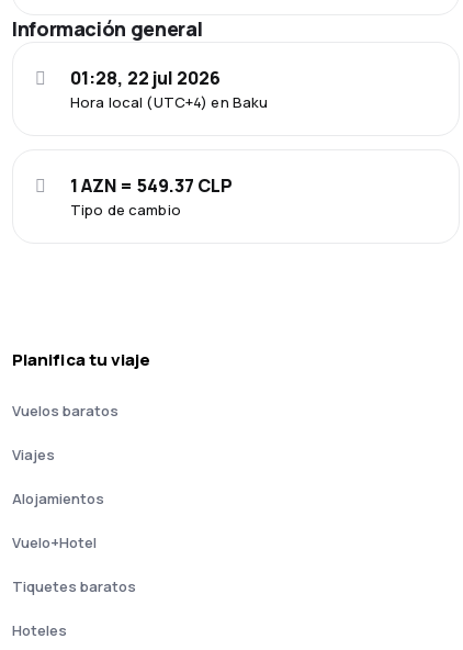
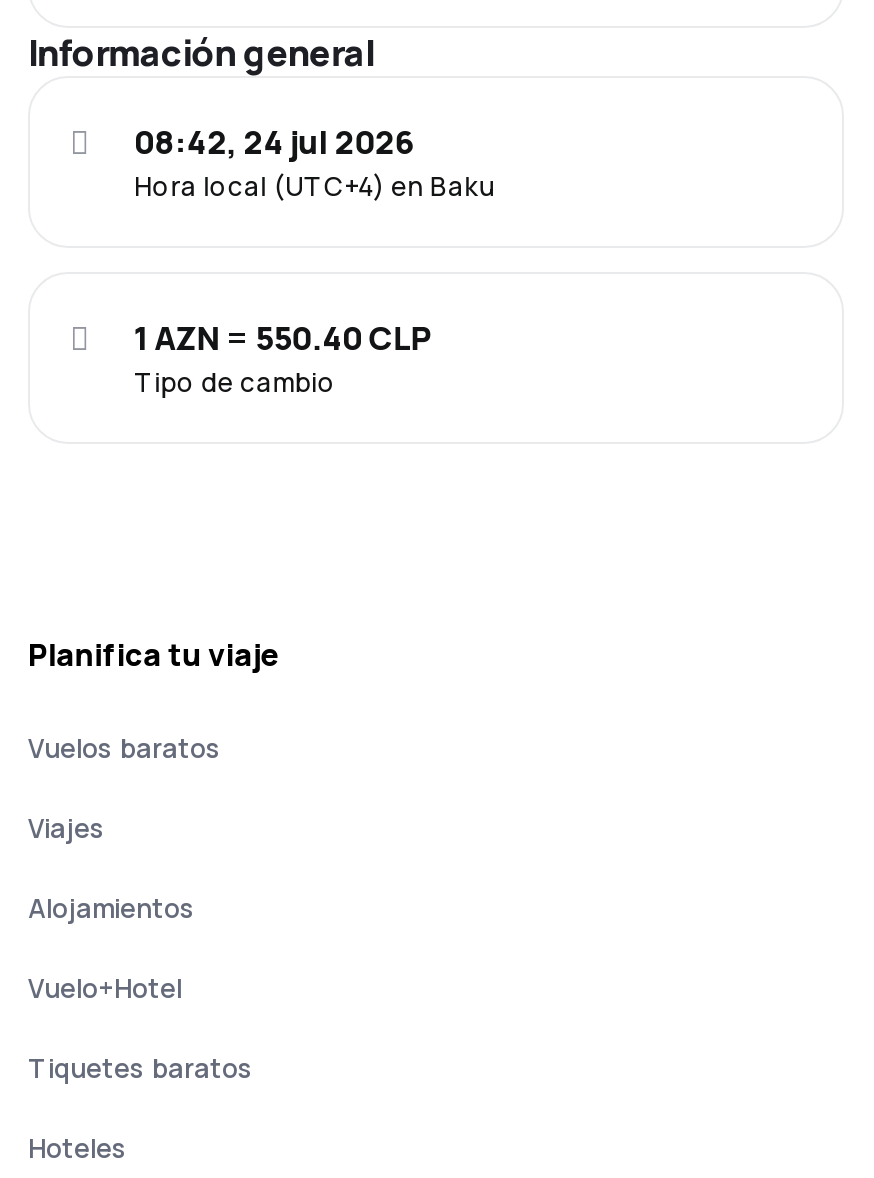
[70,66,221,90] 01:28, 22 jul 2026 -> [134,120,415,164] 08:42, 24 jul 2026
[70,173,233,198] 1 AZN = 549.37 CLP -> [134,316,433,360] 1 AZN = 550.40 CLP

